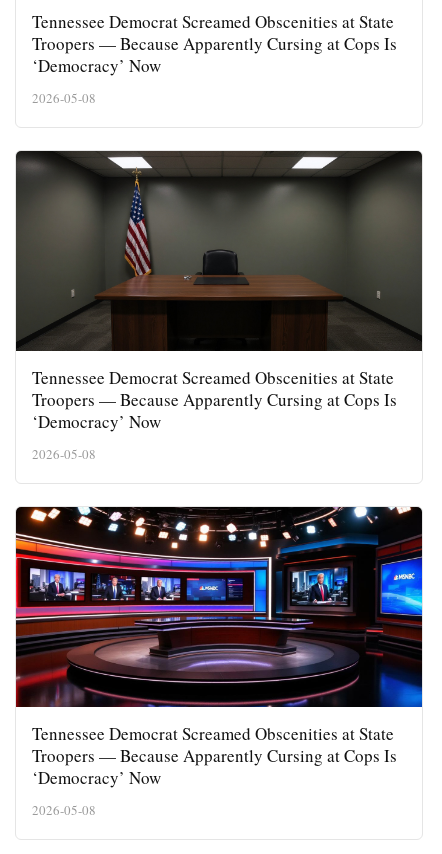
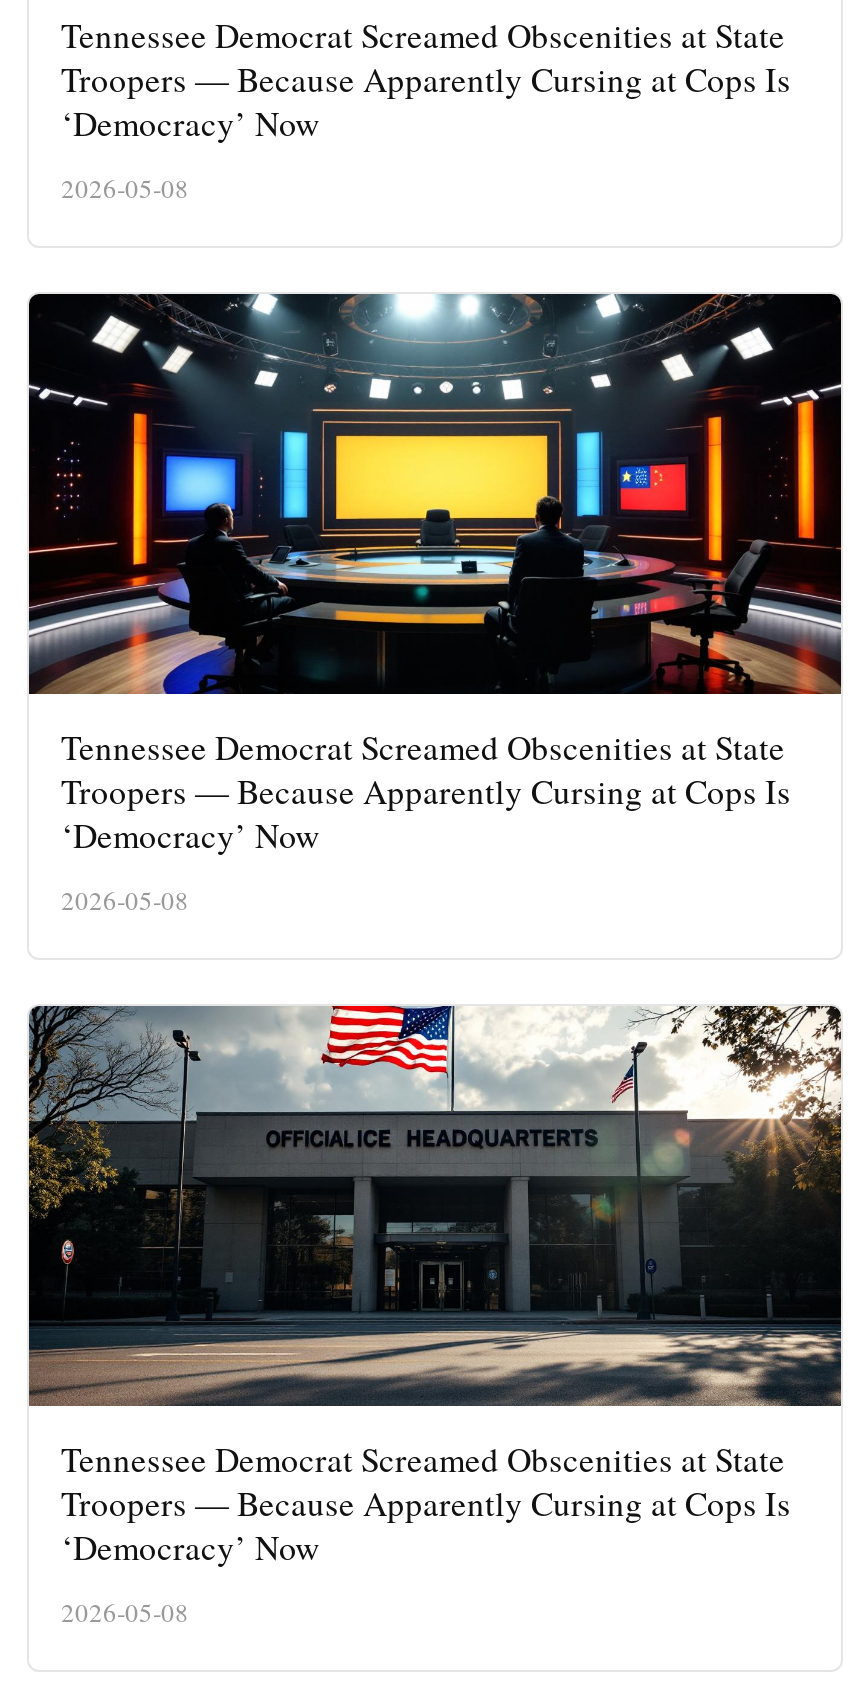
[16,150,422,352] [image] -> [29,292,843,696] [image]
[15,506,423,708] [image] -> [27,1004,843,1408] [image]

